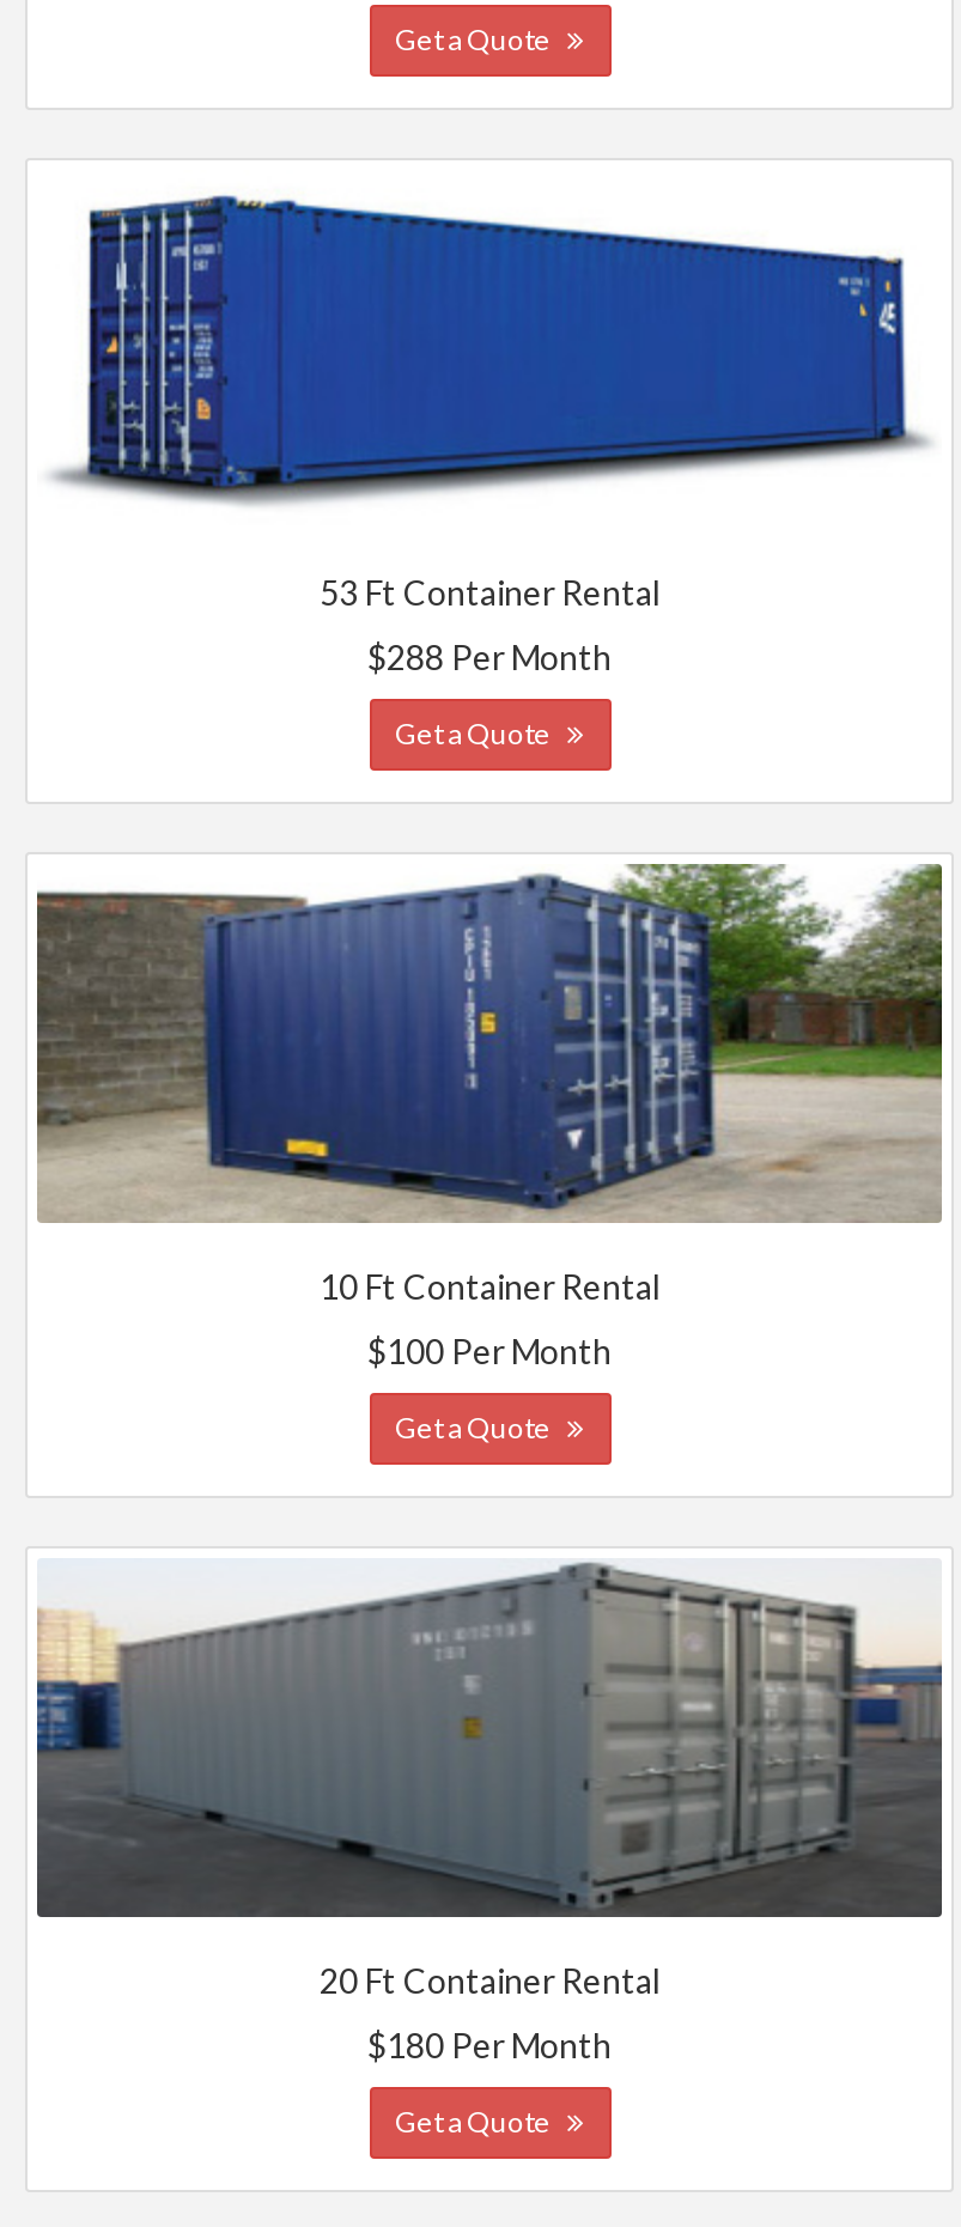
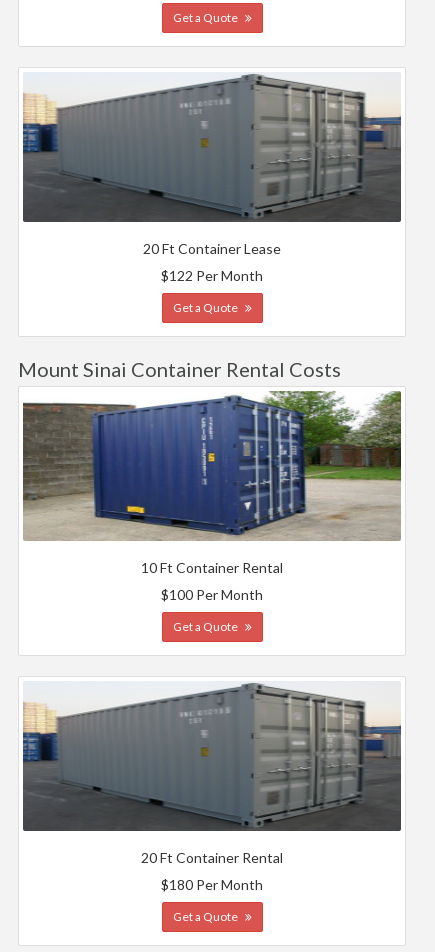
[37,175,942,613] [image] | 53 Ft Container Rental -> [22,73,402,257] [image] | 20 Ft Container Lease
[367,637,612,677] $288 Per Month -> [161,267,263,284] $122 Per Month
none -> [18,357,341,381] Mount Sinai Container Rental Costs

